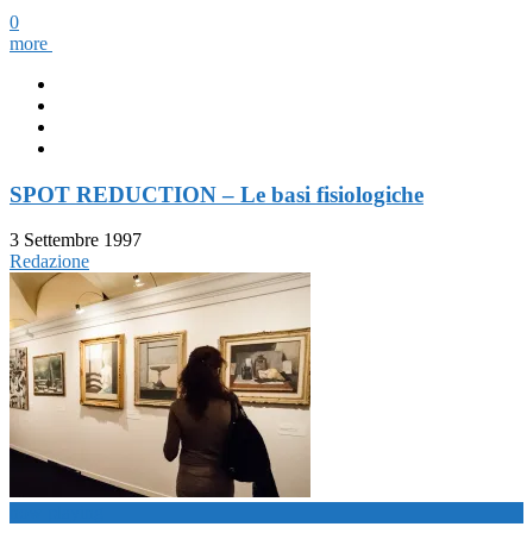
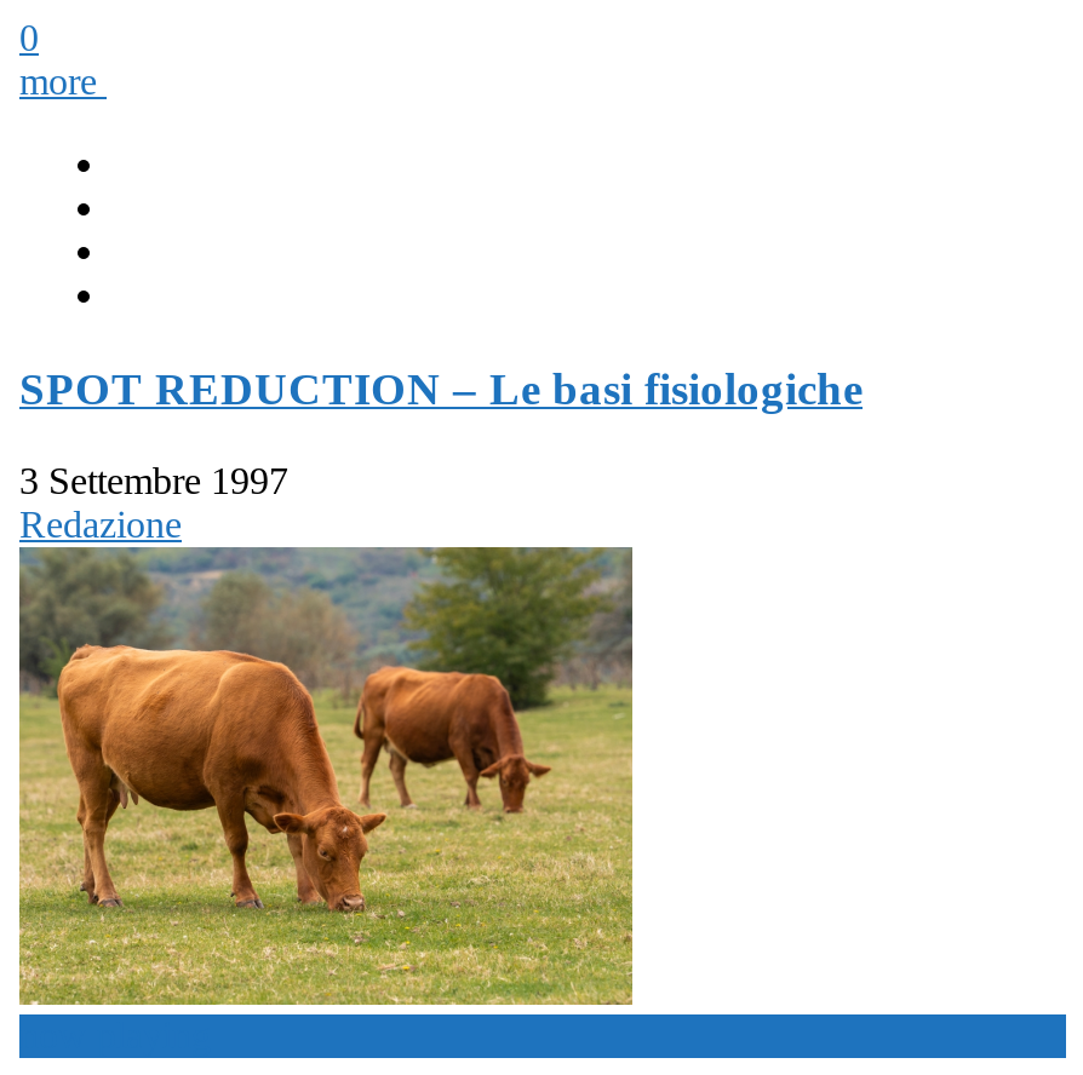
[8,272,312,498] [image] -> [17,545,635,1007] [image]

